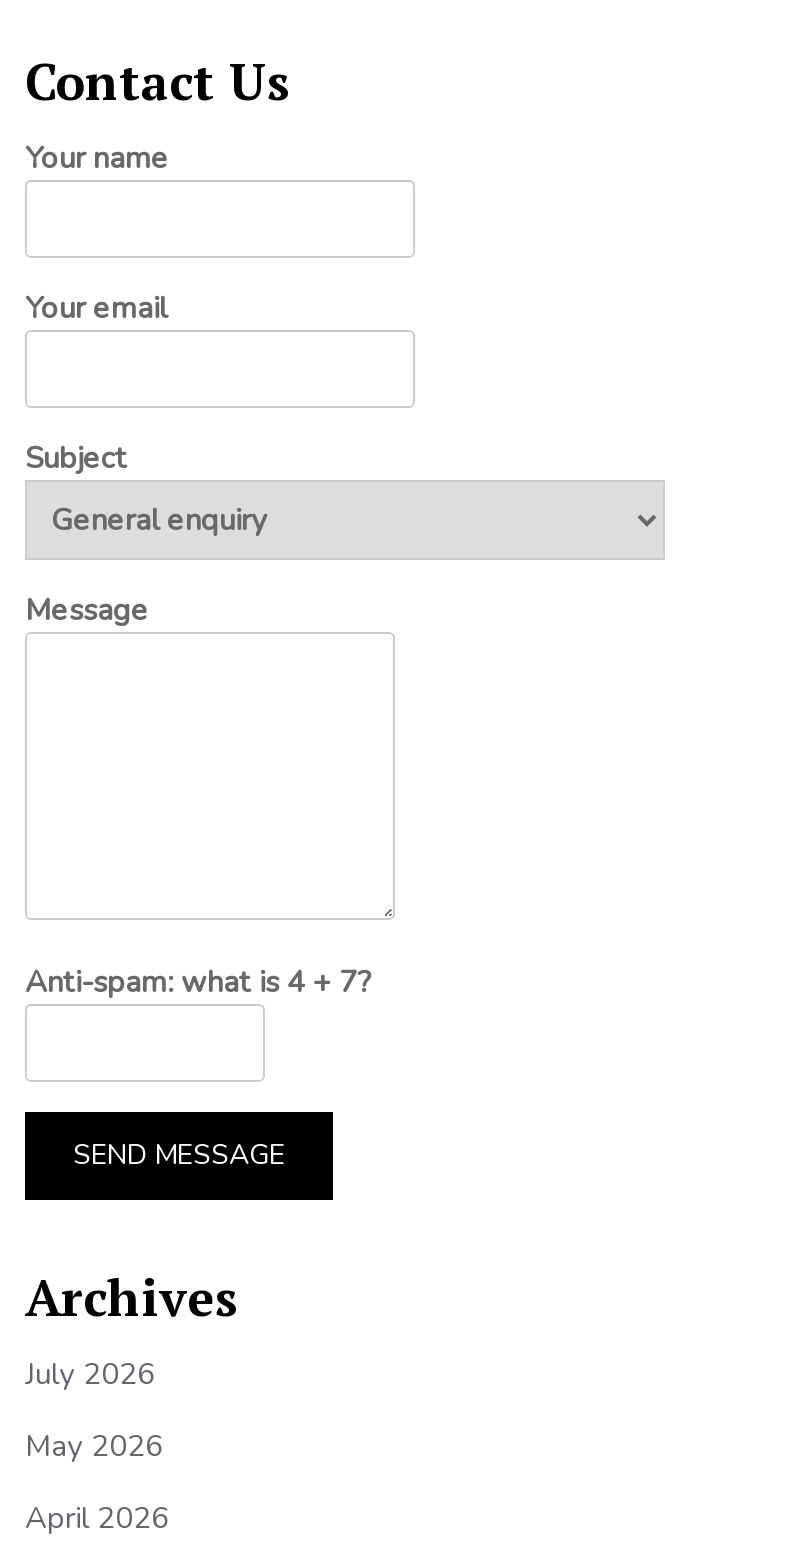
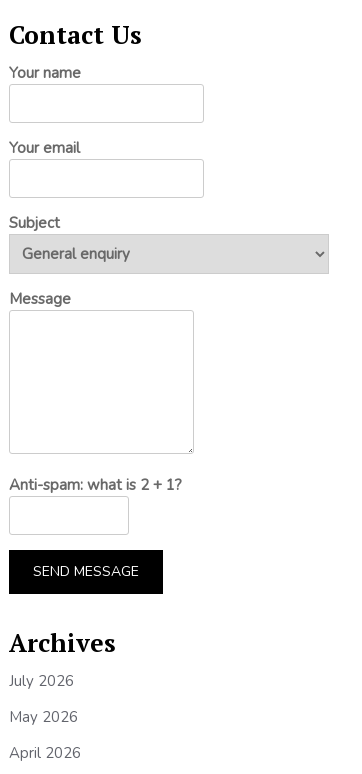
[25,962,371,1002] Anti-spam: what is 4 + 7? -> [9,475,182,495] Anti-spam: what is 2 + 1?

